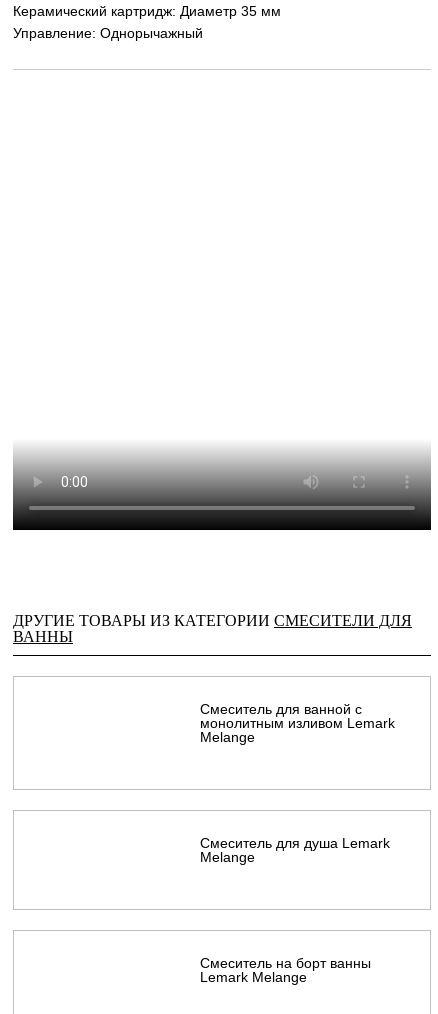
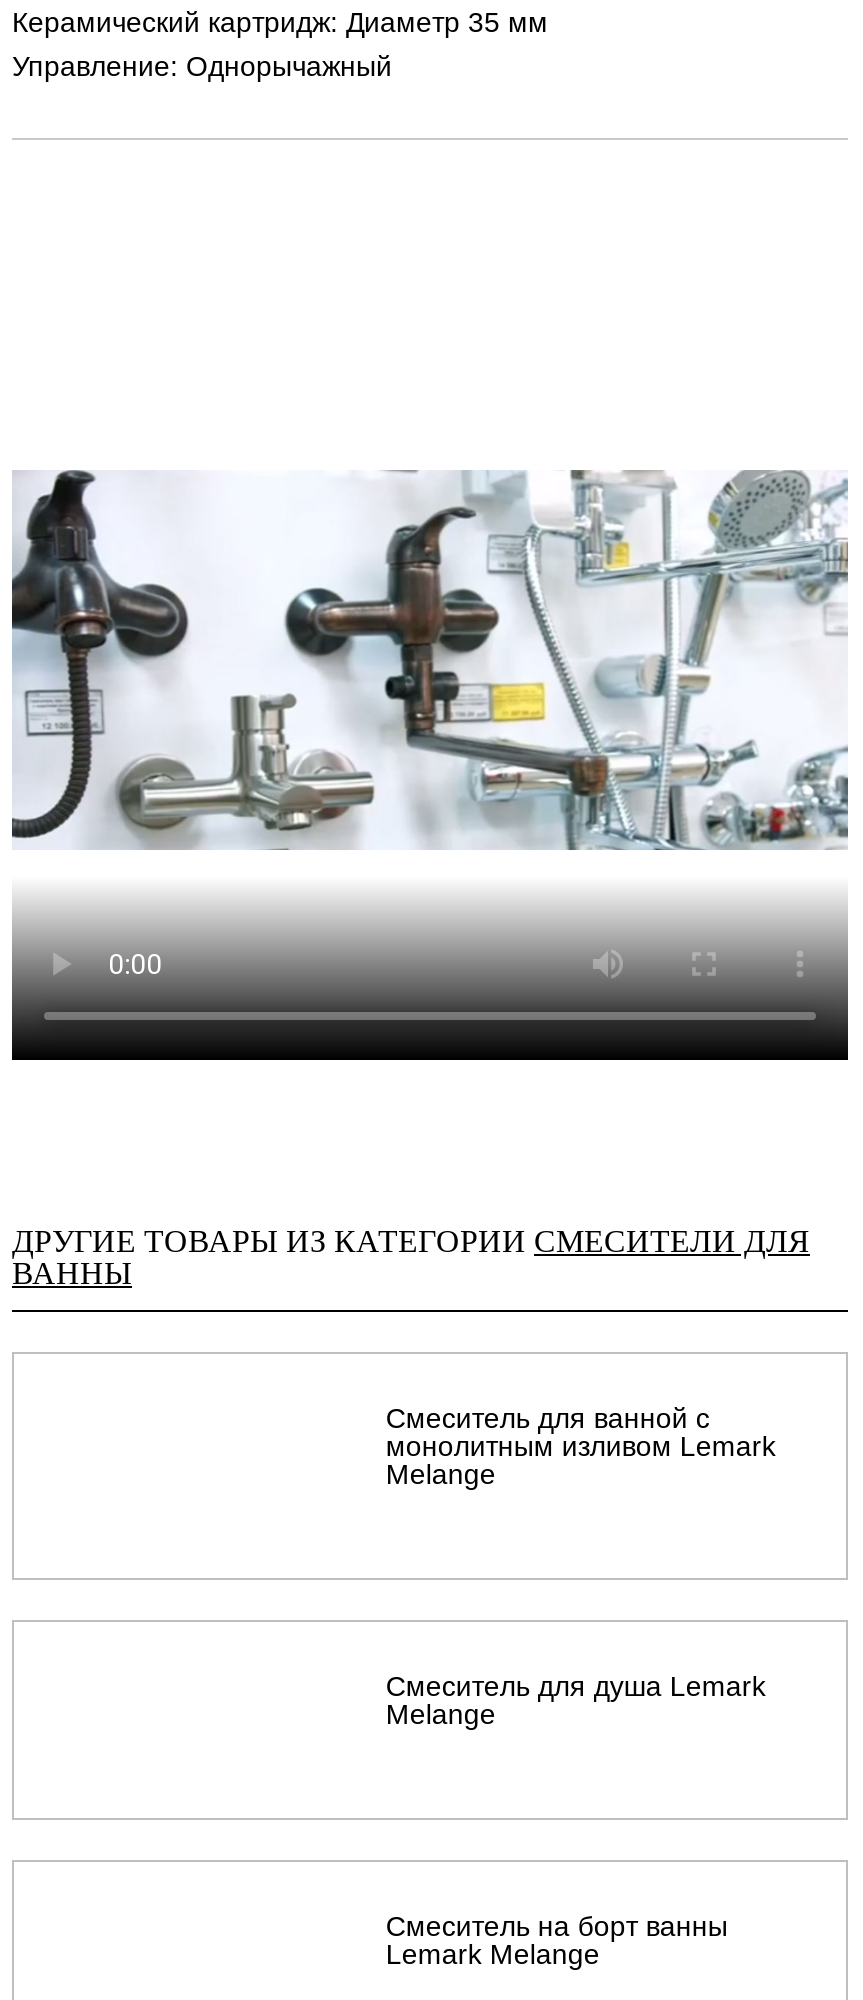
none -> [10,468,850,852] [image]

